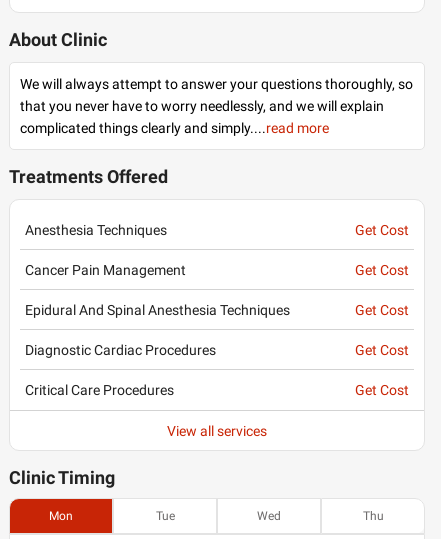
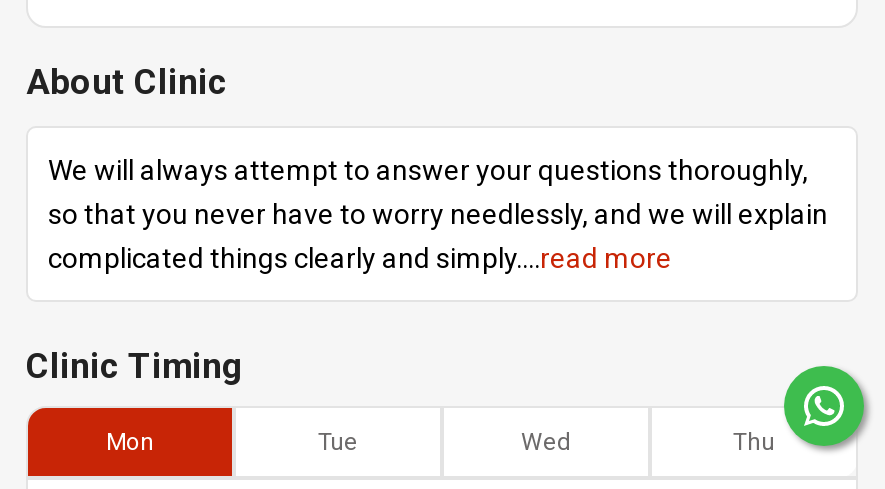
[9,167,409,438] Treatments Offered | Anesthesia Techniques | Get Cost | Cancer Pain Management | Get Cost | Epidural And Spinal Anesthesia Techniques | Get Cost | Diagnostic Cardiac Procedures | Get Cost | Critical Care Procedures | Get Cost | View all services -> none
none -> [782,364,870,452] [image]

